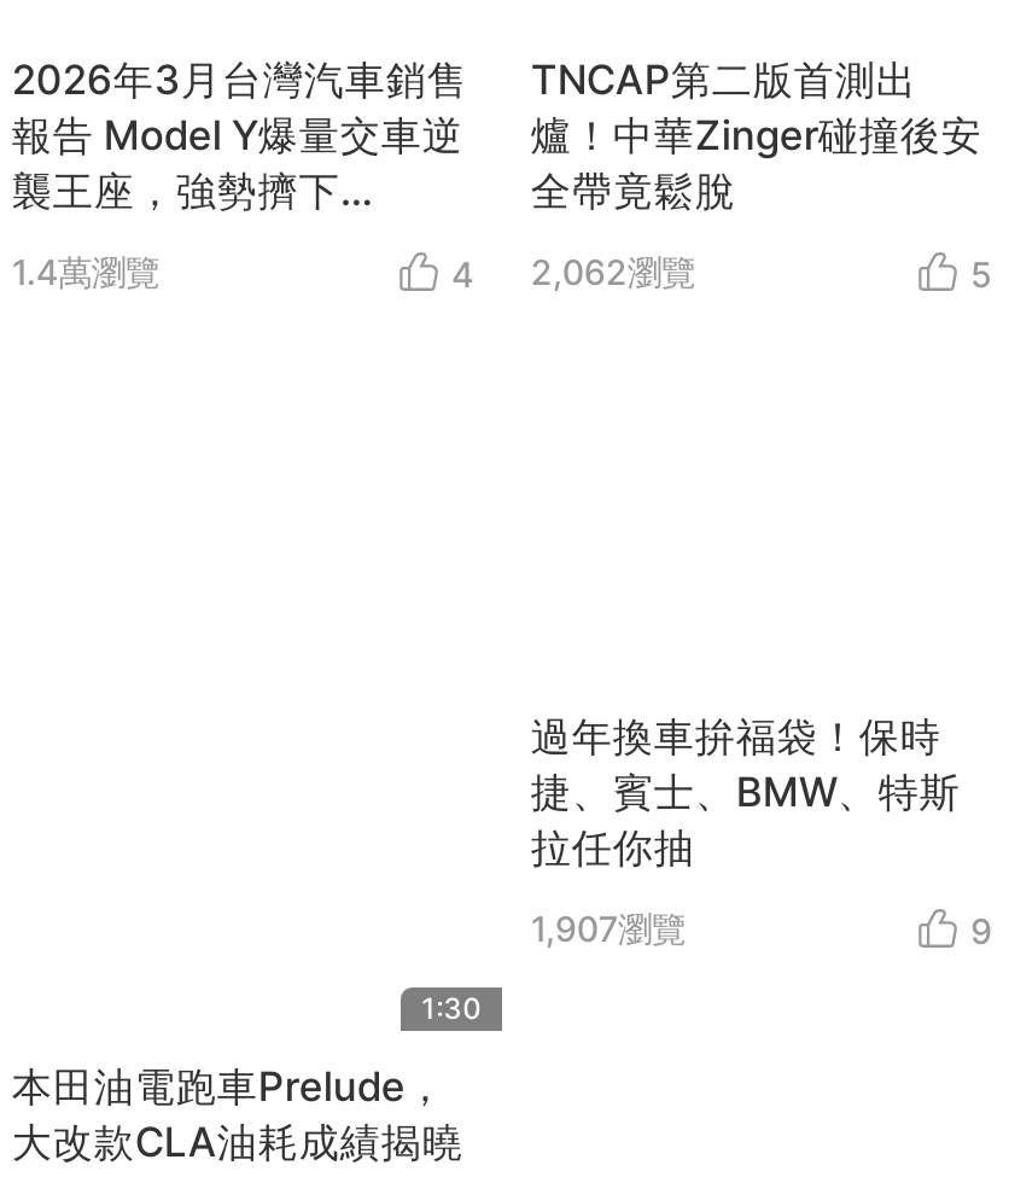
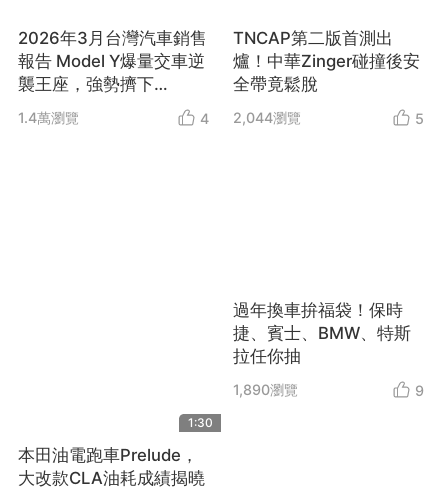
[451,251,695,295] 4 2,062瀏覽 -> [200,109,301,127] 4 2,044瀏覽
[531,908,685,949] 1,907瀏覽 -> [233,381,298,398] 1,890瀏覽

